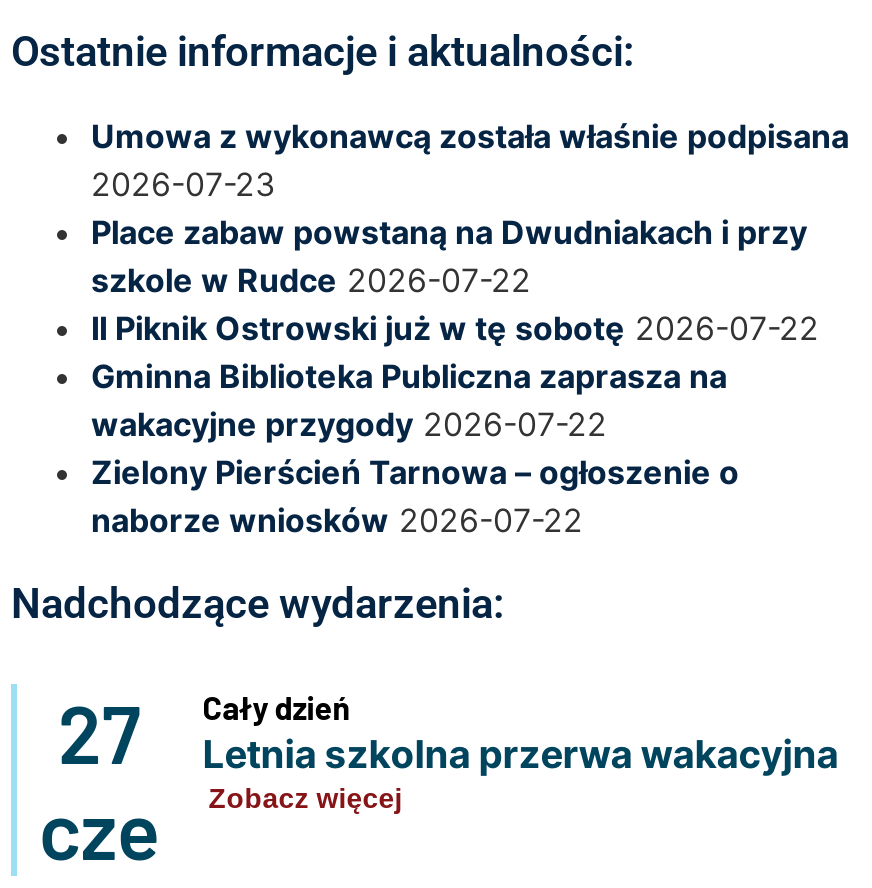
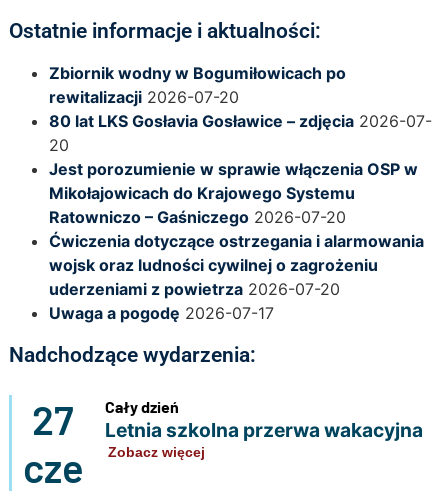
[91,115,849,539] Umowa z wykonawcą została właśnie podpisana | 2026-07-23 | Place zabaw powstaną na Dwudniakach i przy | szkole w Rudce 2026-07-22 | II Piknik Ostrowski już w tę sobotę 2026-07-22 | Gminna Biblioteka Publiczna zaprasza na | wakacyjne przygody 2026-07-22 | Zielony Pierścień Tarnowa – ogłoszenie o | naborze wniosków 2026-07-22 -> [49,63,432,323] Zbiornik wodny w Bogumiłowicach po | rewitalizacji 2026-07-20 | 80 lat LKS Gosłavia Gosławice – zdjęcia 2026-07- | 20 | Jest porozumienie w sprawie włączenia OSP w | Mikołajowicach do Krajowego Systemu | Ratowniczo – Gaśniczego 2026-07-20 | Ćwiczenia dotyczące ostrzegania i alarmowania | wojsk oraz ludności cywilnej o zagrożeniu | uderzeniami z powietrza 2026-07-20 | Uwaga a pogodę 2026-07-17

